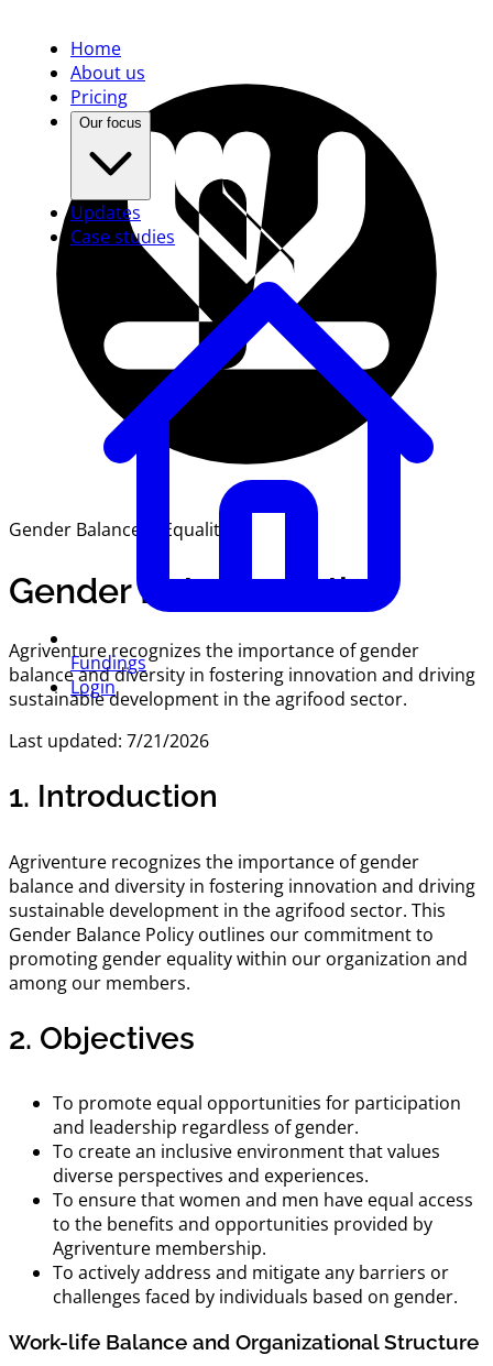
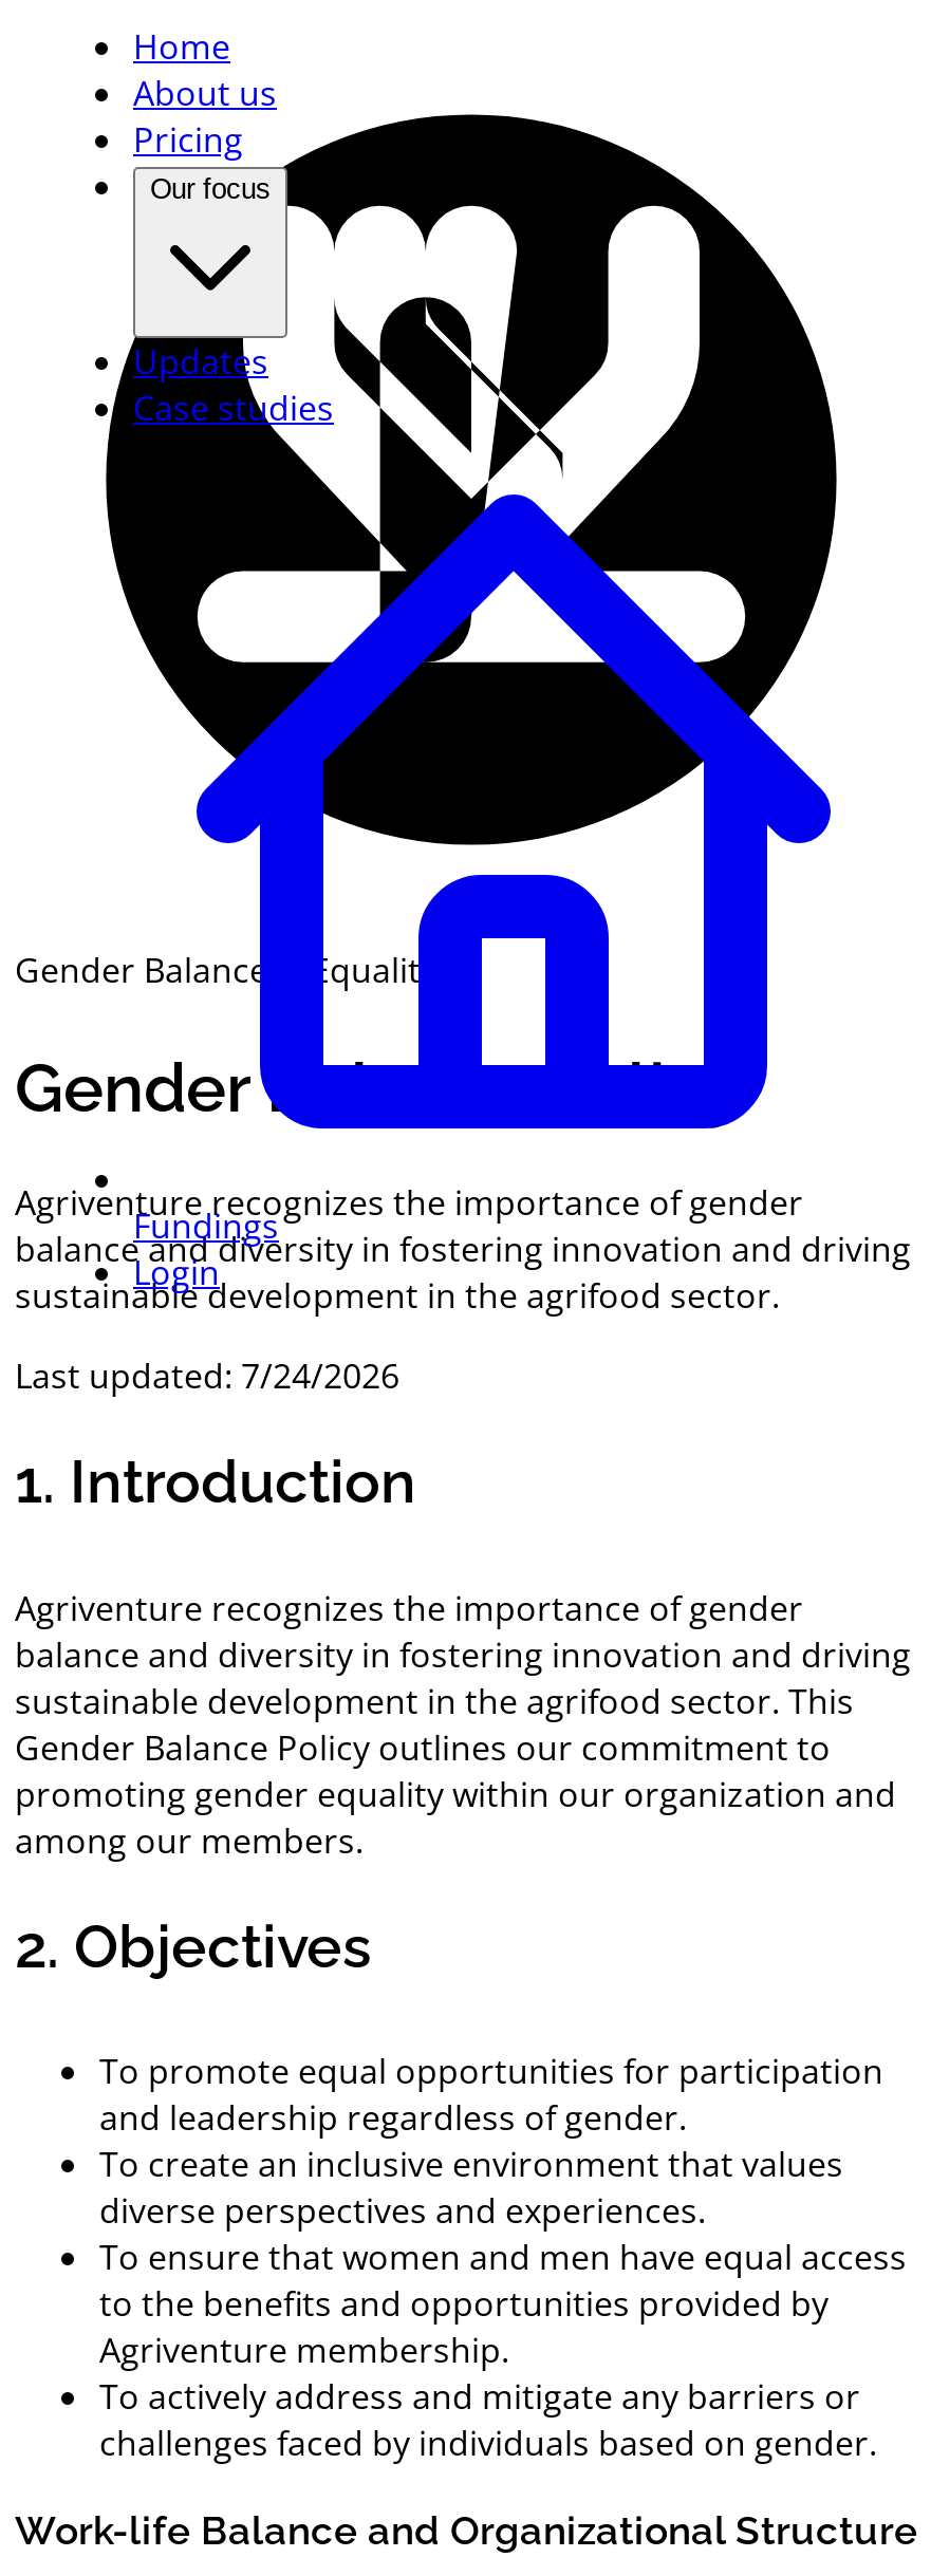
[9,729,209,753] Last updated: 7/21/2026 -> [15,1353,399,1399] Last updated: 7/24/2026

